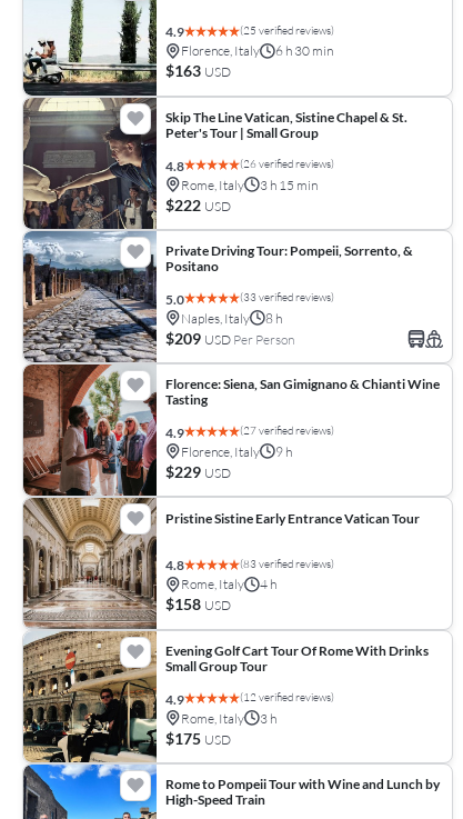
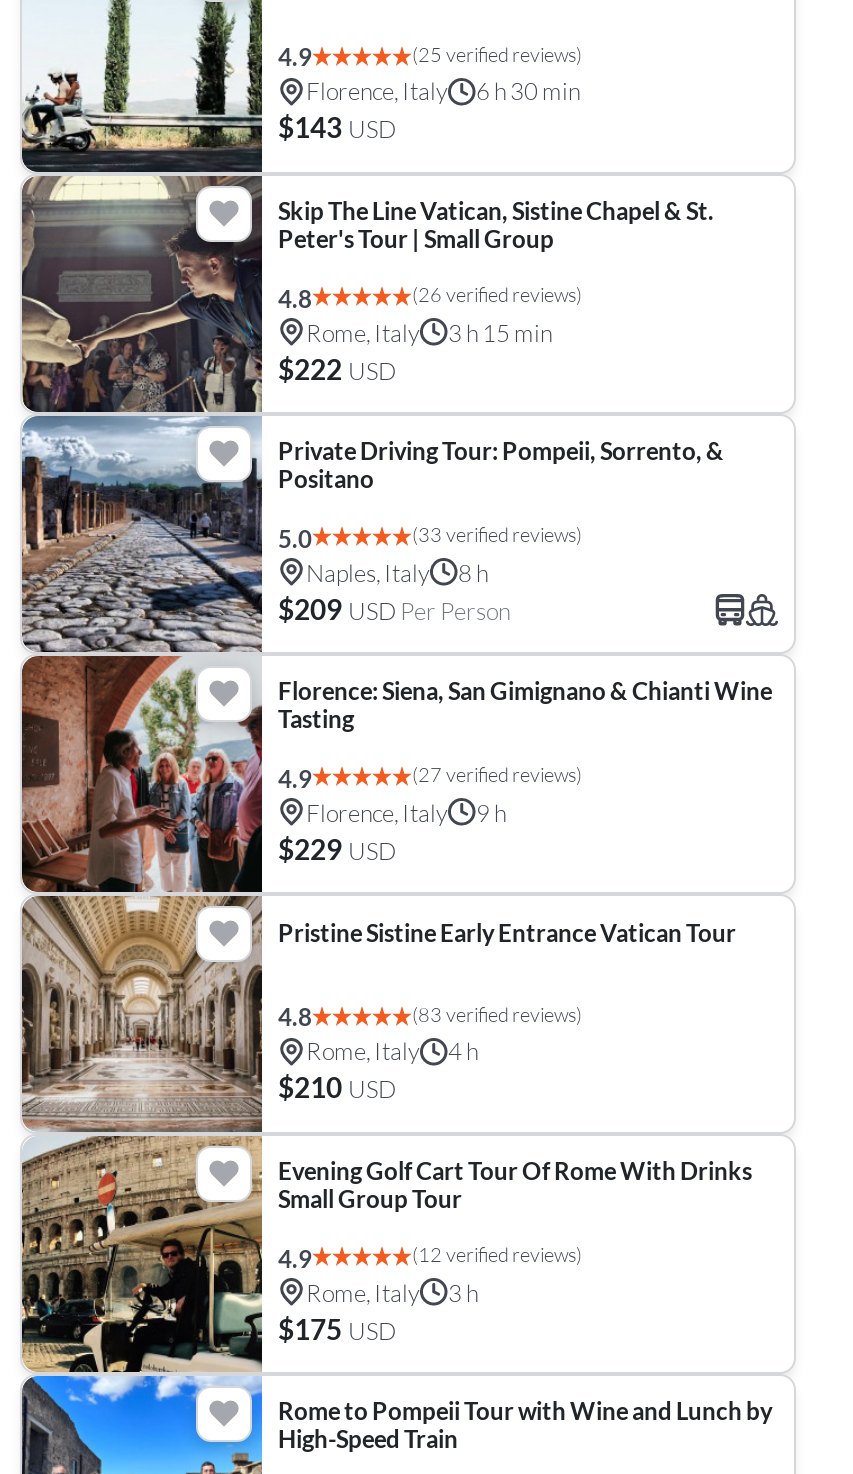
[165,61,231,80] $163 USD -> [278,110,396,144] $143 USD
[165,595,231,613] $158 USD -> [278,1070,396,1104] $210 USD

